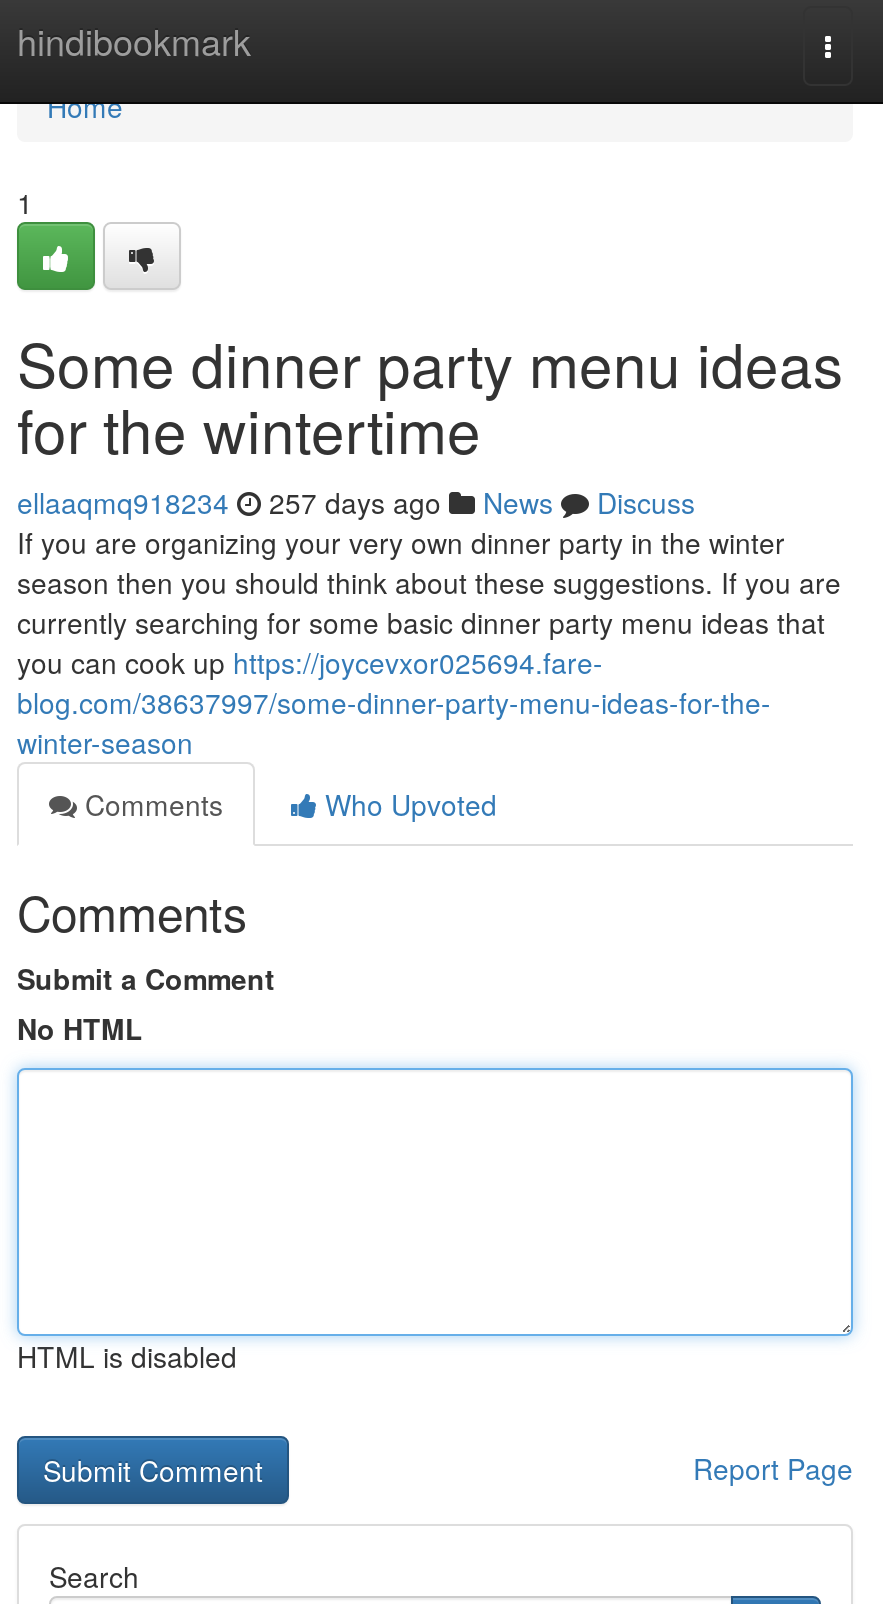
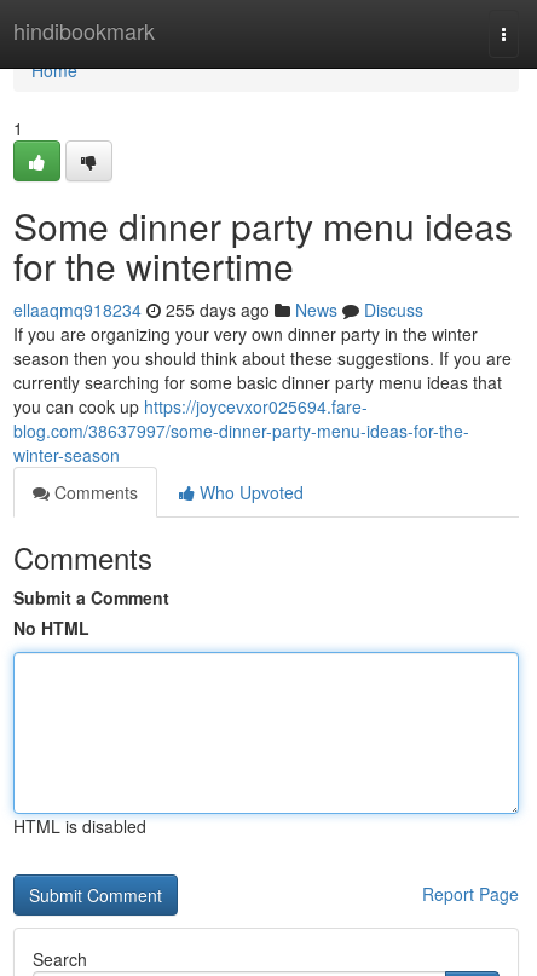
[17,482,695,522] ellaaqmq918234 257 days ago News Discuss -> [13,298,423,322] ellaaqmq918234 255 days ago News Discuss

